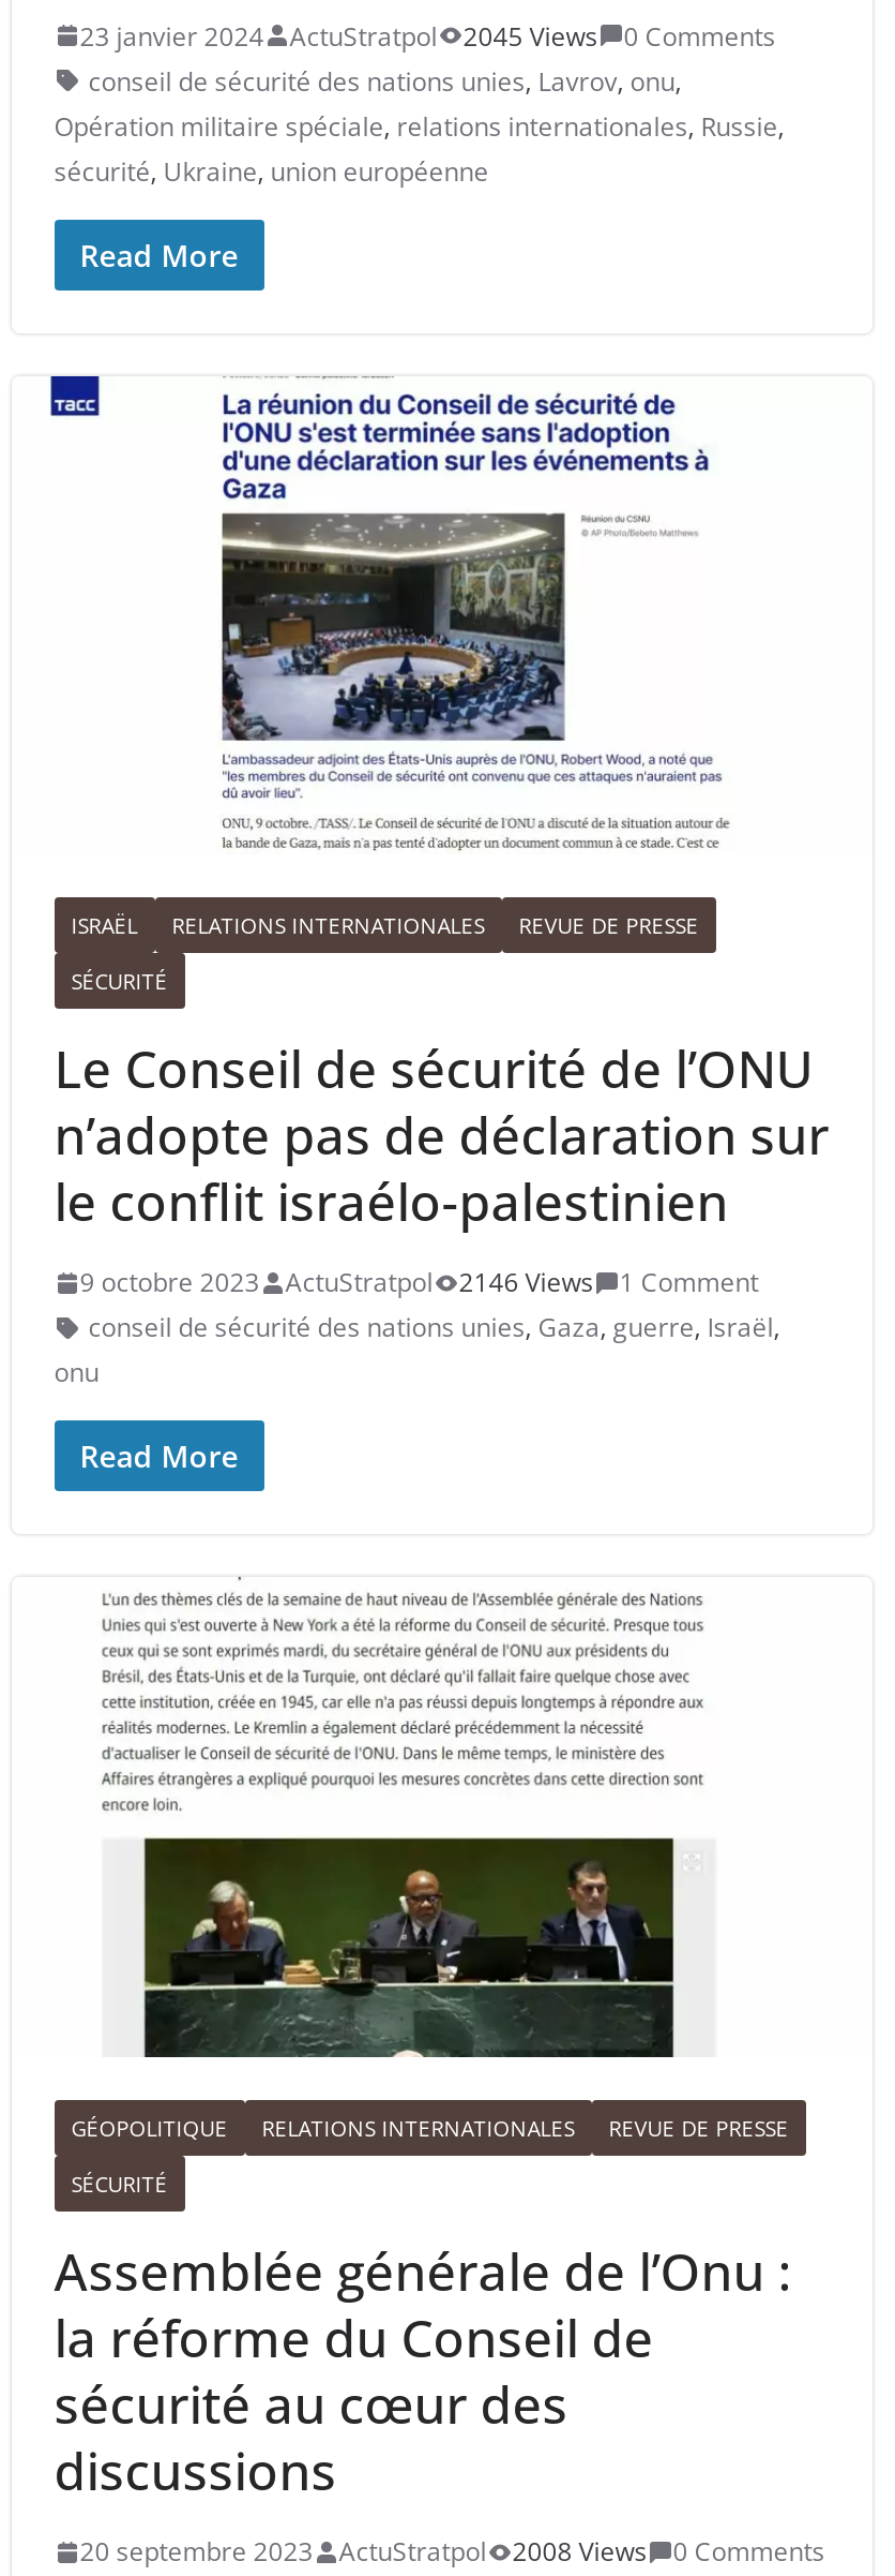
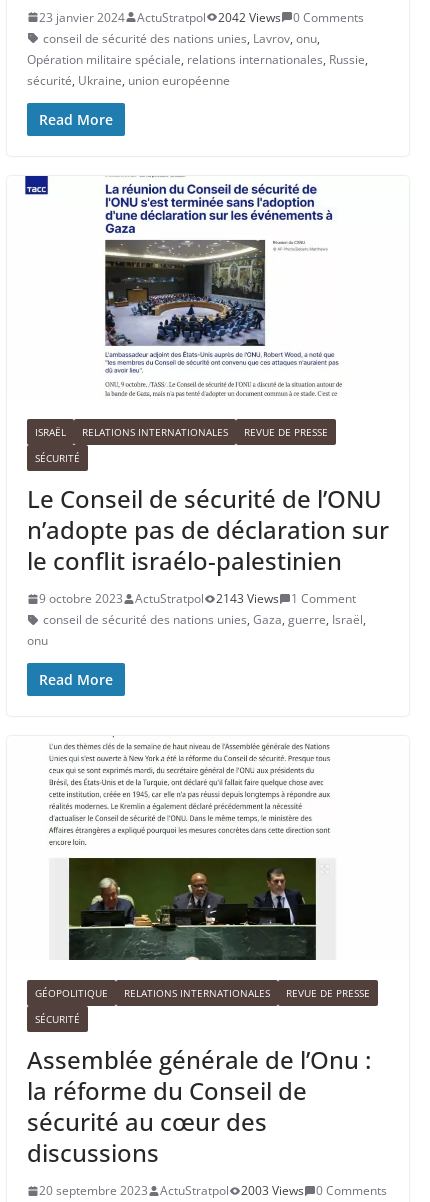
[80,17,776,54] 23 janvier 2024 ActuStratpol 2045 Views 0 Comments -> [39,9,364,26] 23 janvier 2024 ActuStratpol 2042 Views 0 Comments
[80,1265,758,1301] 9 octobre 2023 ActuStratpol 2146 Views 1 Comment -> [39,590,356,607] 9 octobre 2023 ActuStratpol 2143 Views 1 Comment
[80,2534,825,2570] 20 septembre 2023 ActuStratpol 2008 Views 0 Comments -> [39,1182,387,1199] 20 septembre 2023 ActuStratpol 2003 Views 0 Comments

